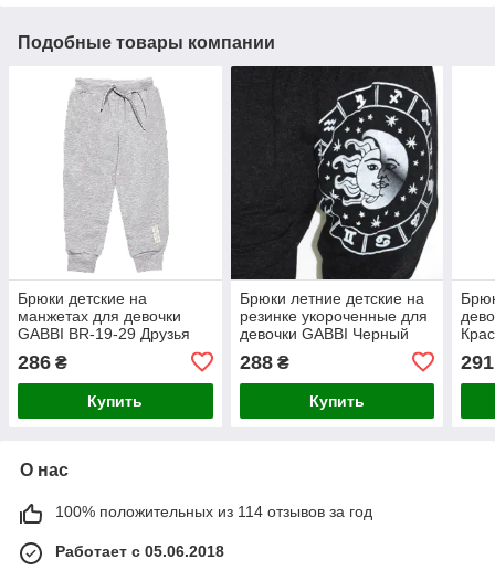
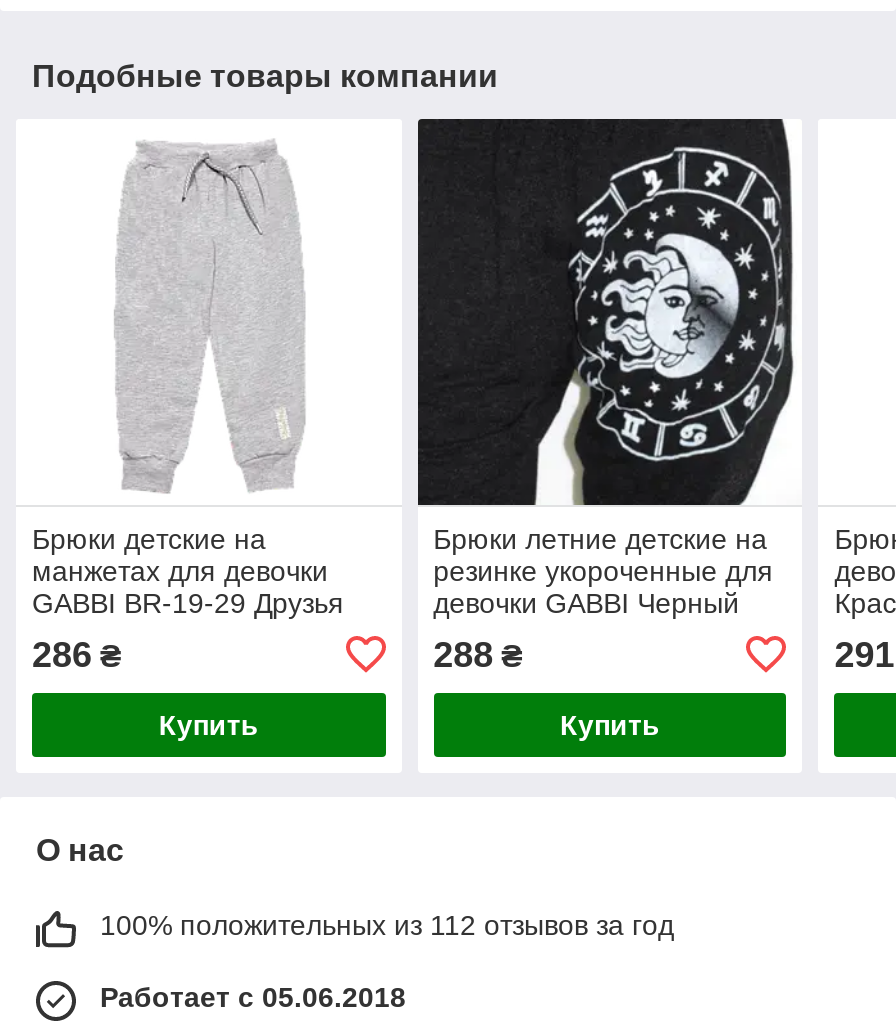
[55,502,372,520] 100% положительных из 114 отзывов за год -> [100,909,674,941] 100% положительных из 112 отзывов за год

